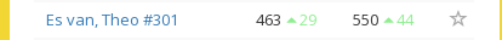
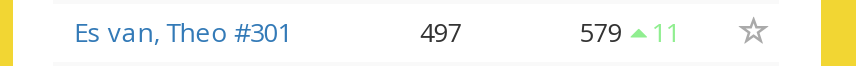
[256,8,414,30] 463 | 29 | 550 | 44 -> [420,14,680,50] 497 | 579 | 11

